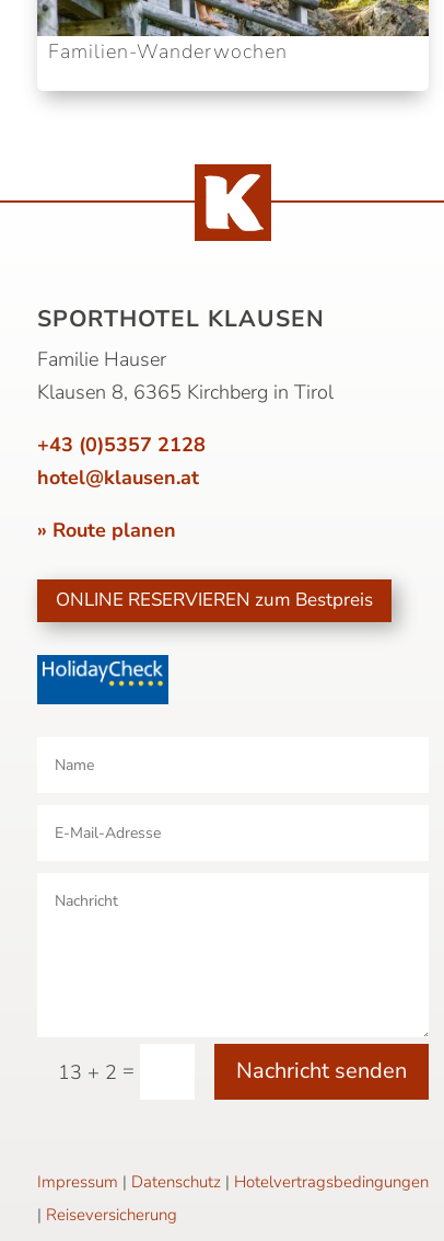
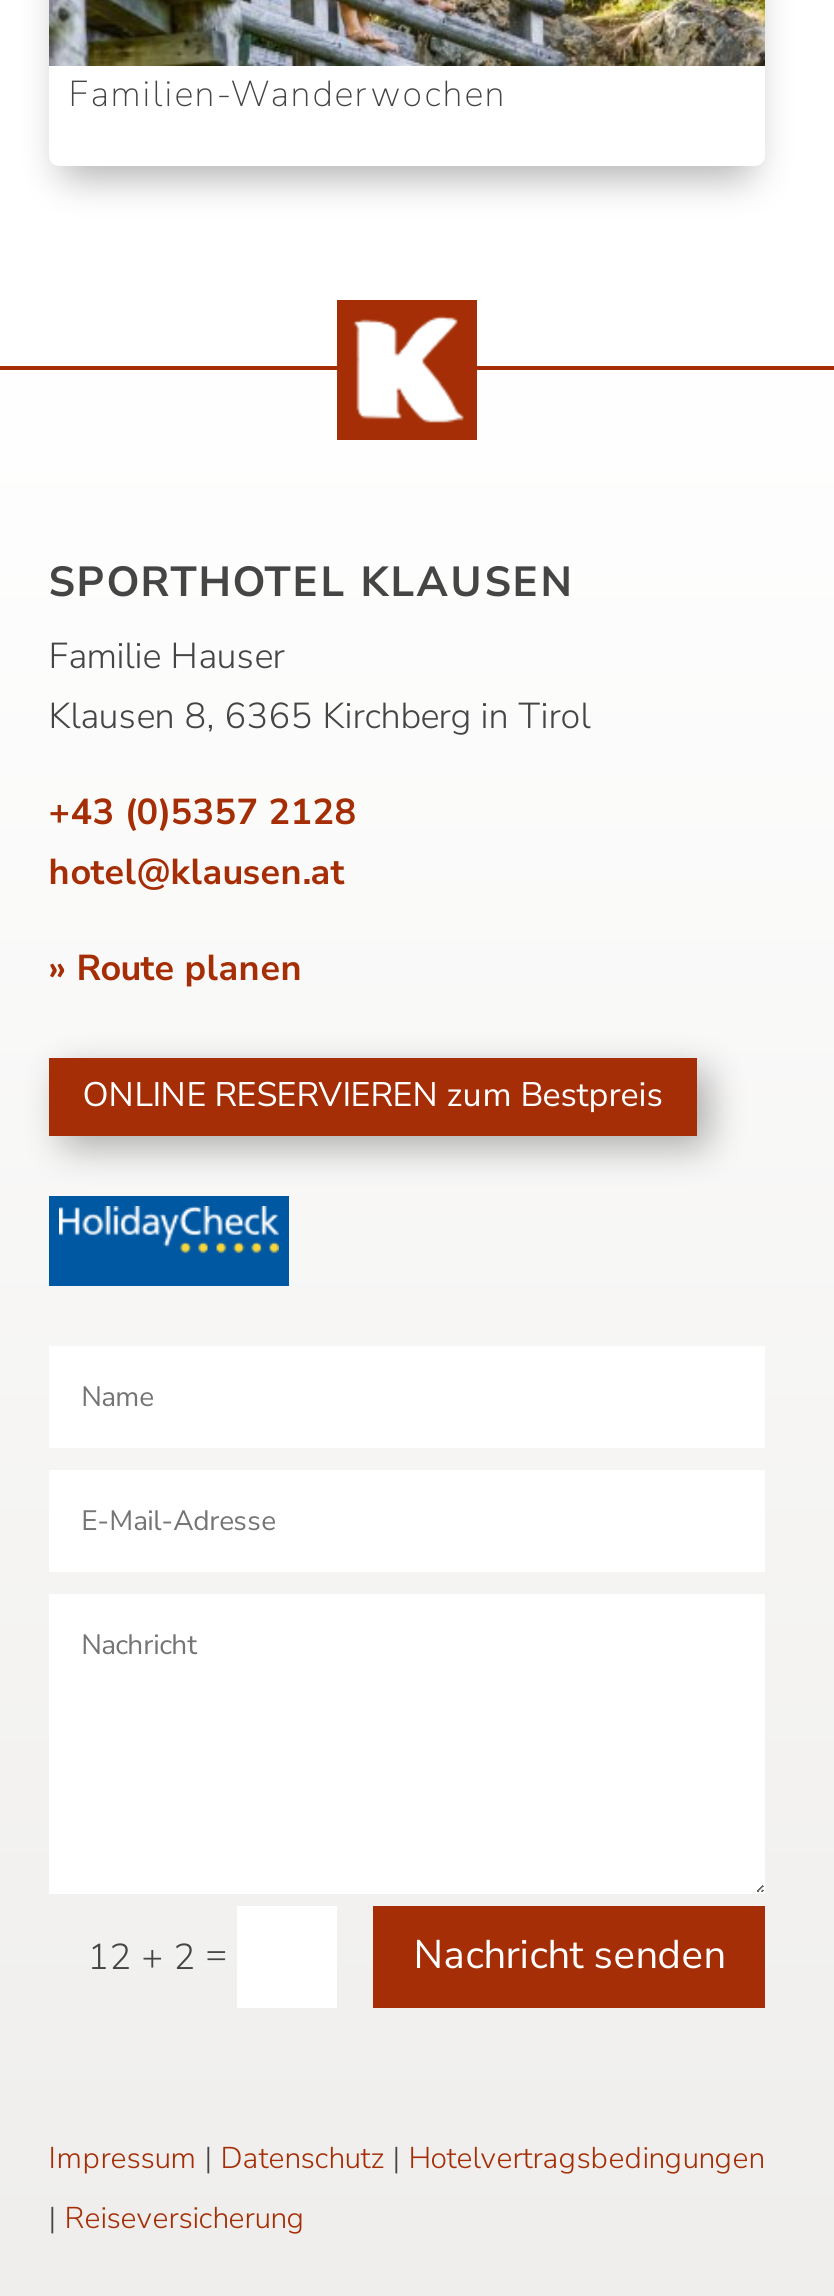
[58,1057,140,1085] 13 + 2 = -> [87,1930,237,1981] 12 + 2 =

